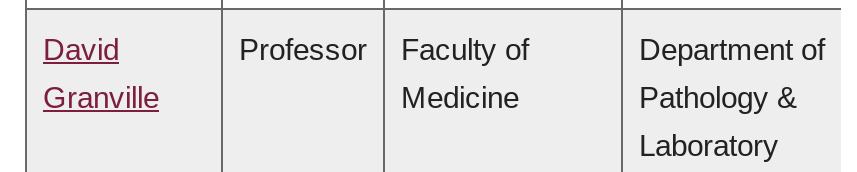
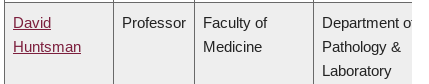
[43,80,159,114] Granville -> [13,38,81,55] Huntsman

